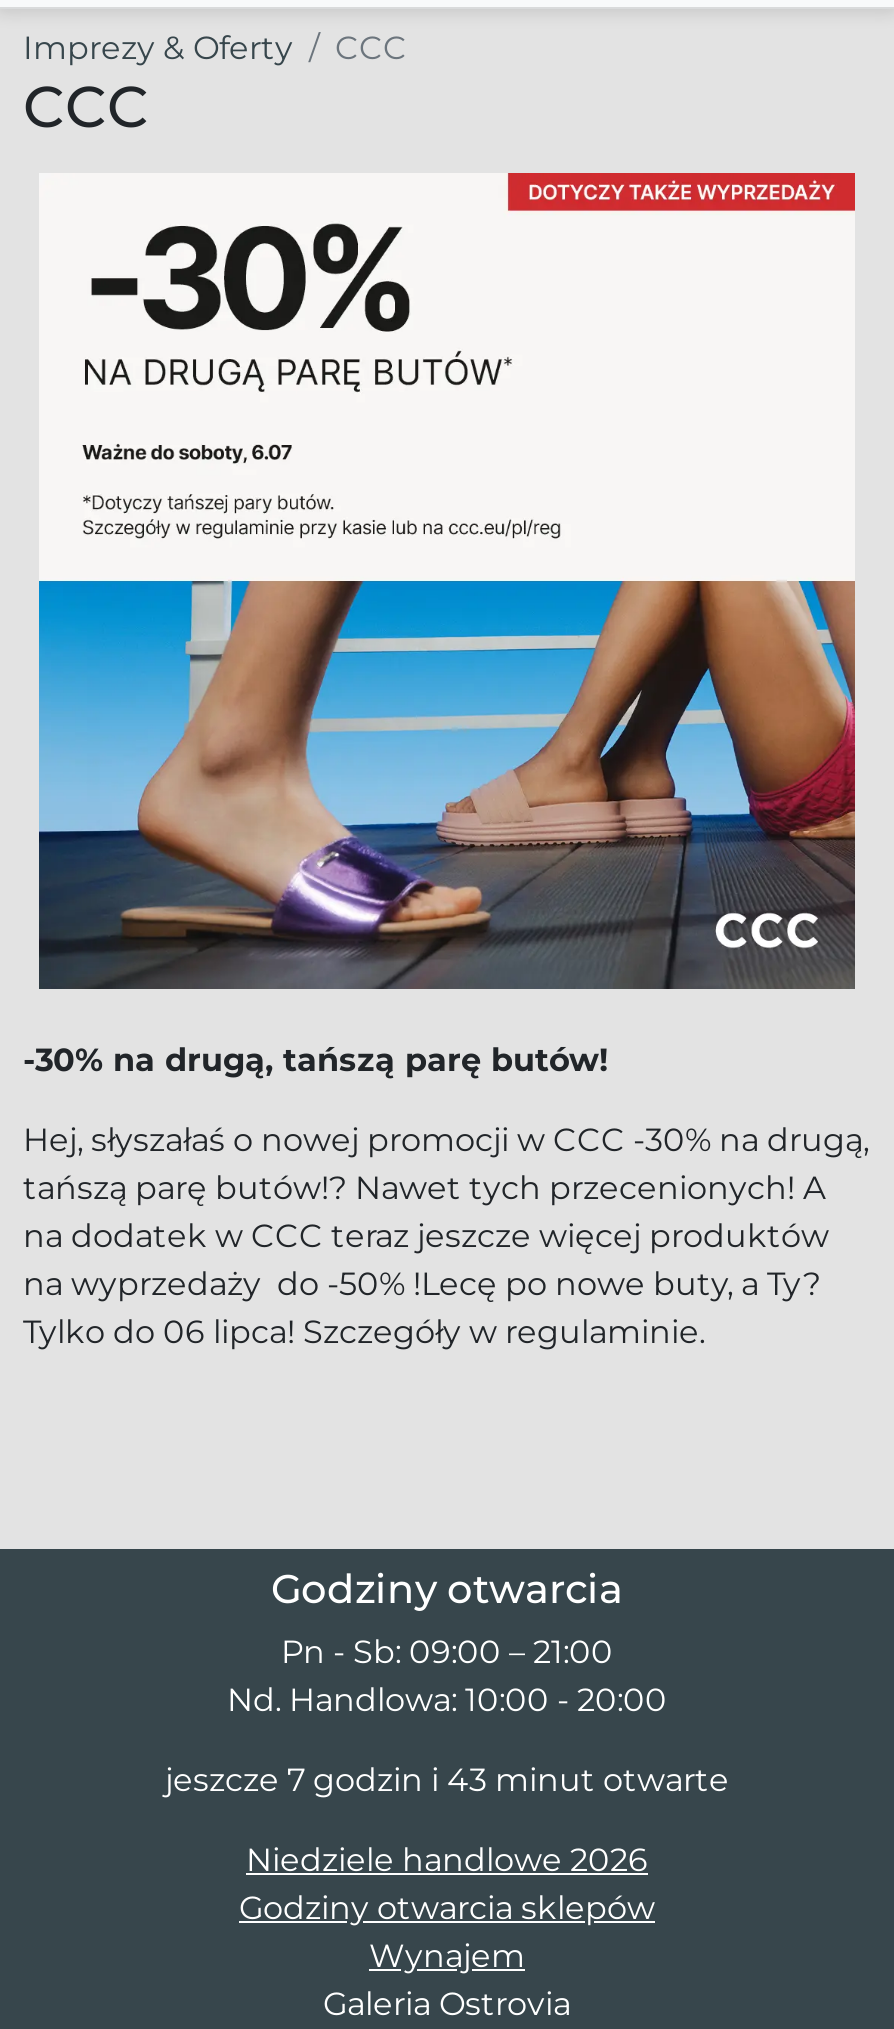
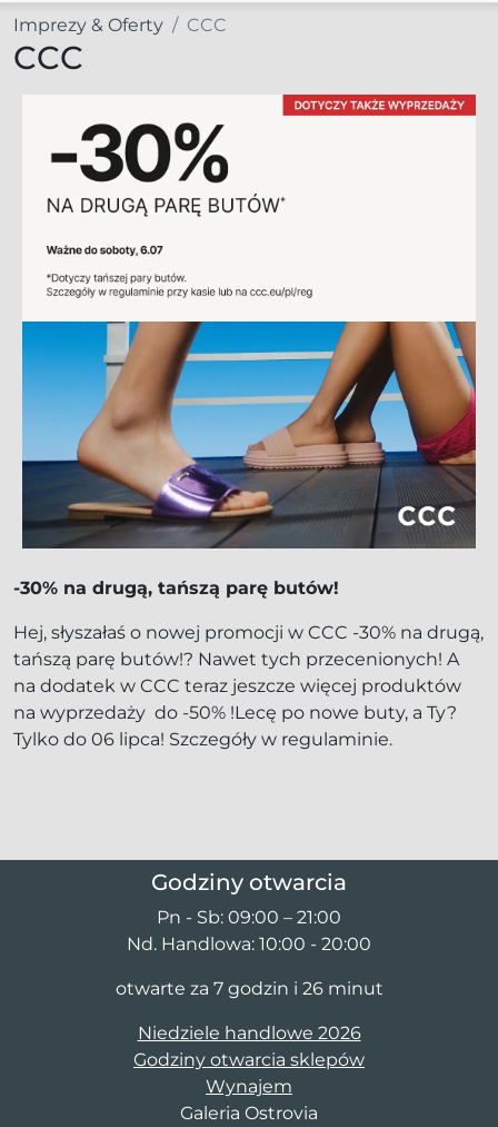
[165,1762,729,1800] jeszcze 7 godzin i 43 minut otwarte -> [115,978,383,1000] otwarte za 7 godzin i 26 minut

